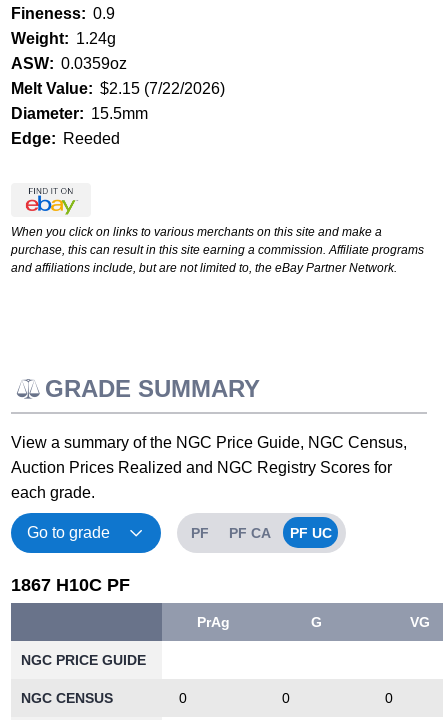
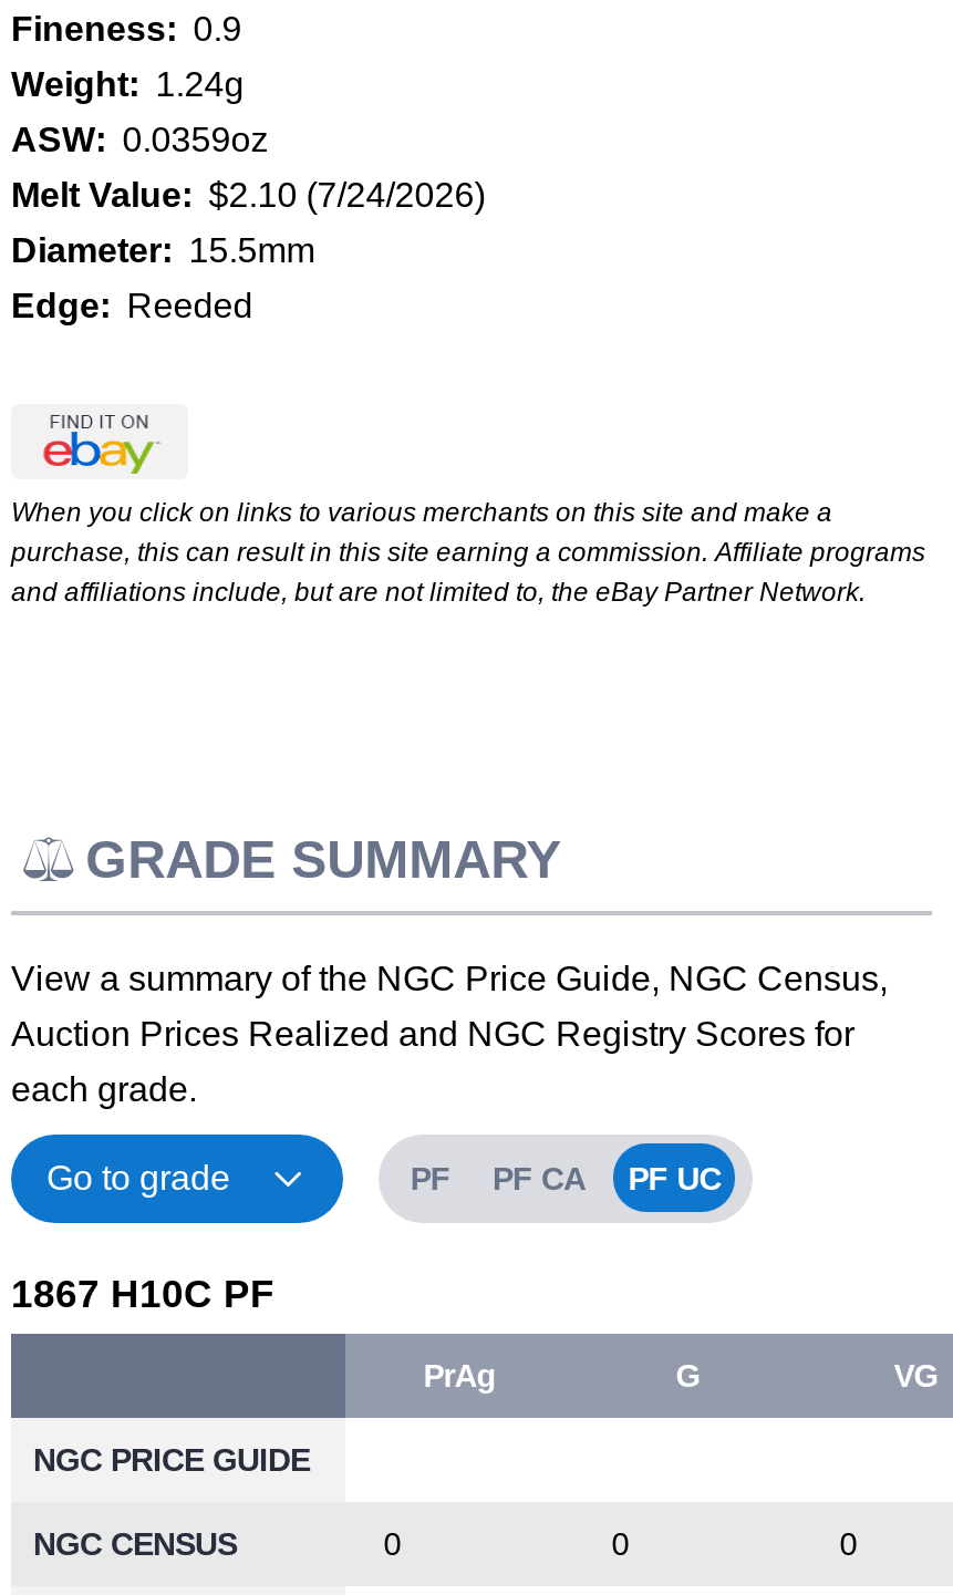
[11,80,225,97] Melt Value: $2.15 (7/22/2026) -> [11,176,485,214] Melt Value: $2.10 (7/24/2026)

